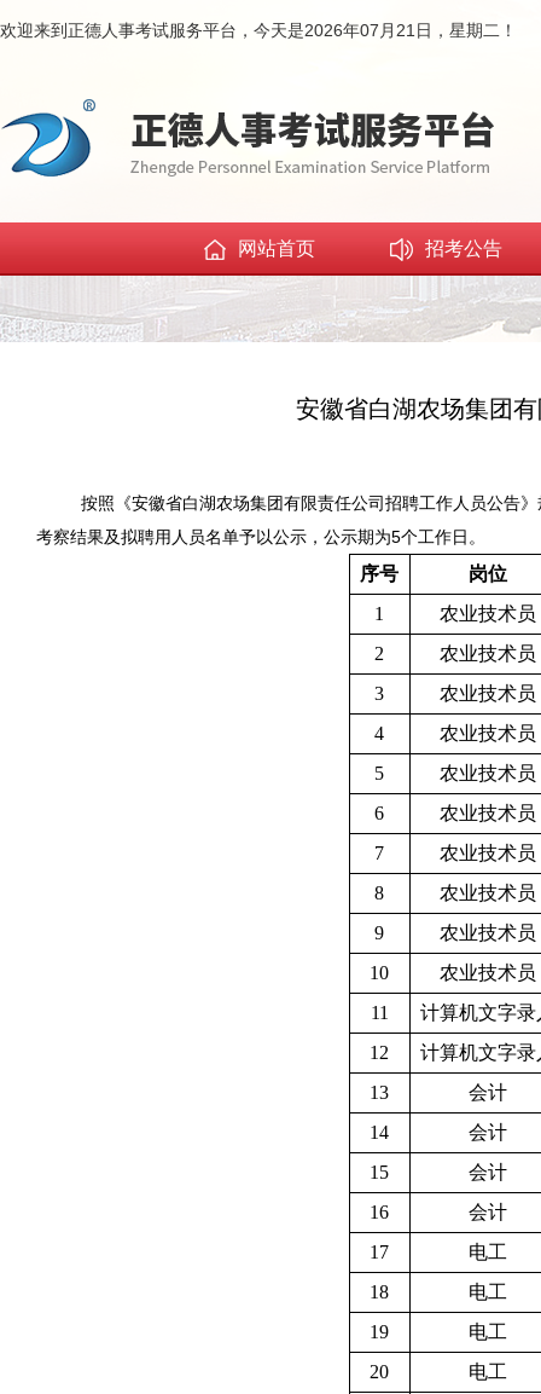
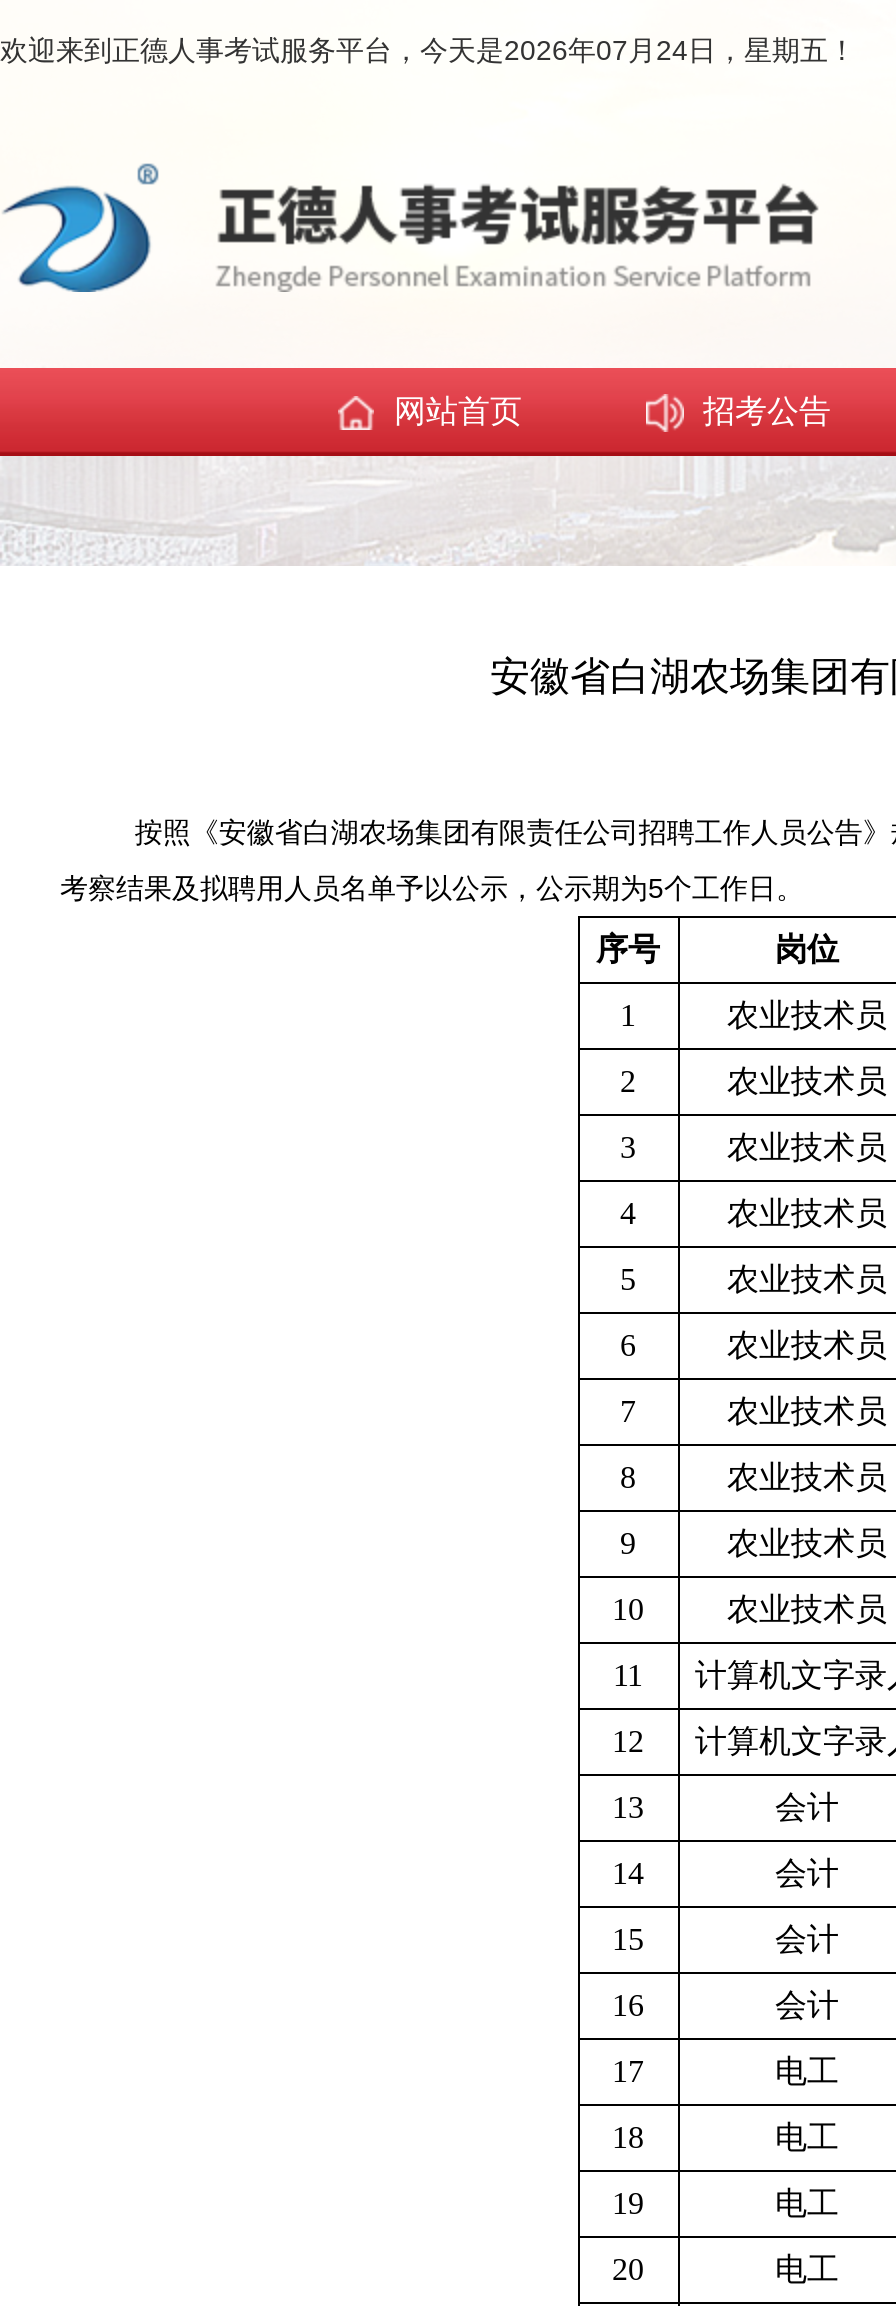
[0,21,517,40] 欢迎来到正德人事考试服务平台，今天是2026年07月21日，星期二！ -> [0,34,856,66] 欢迎来到正德人事考试服务平台，今天是2026年07月24日，星期五！

